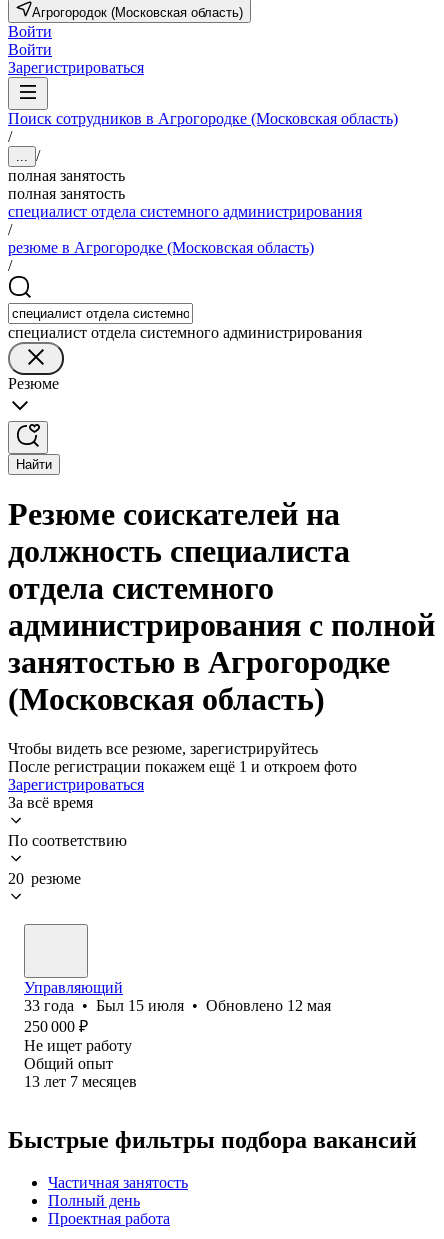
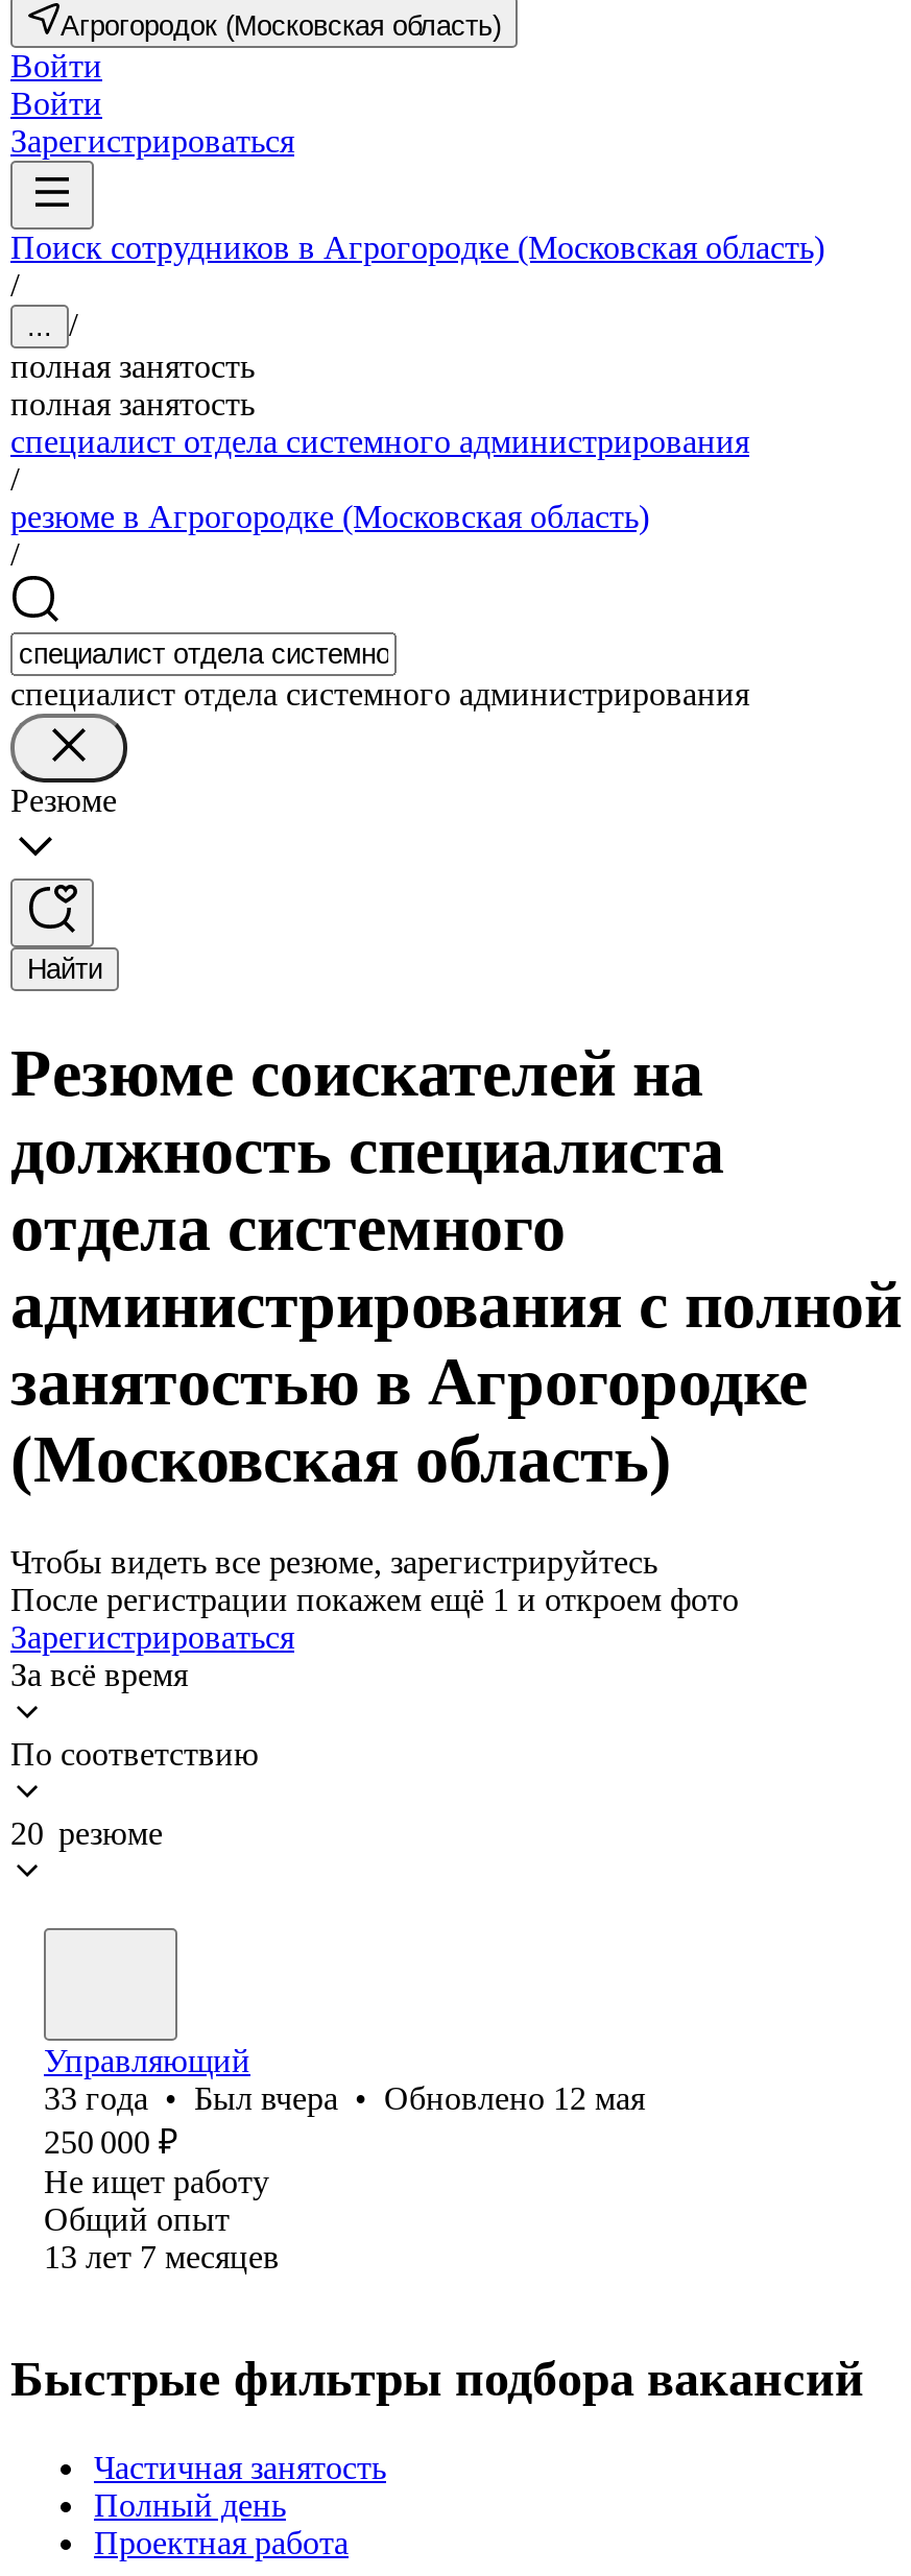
[24,997,331,1014] 33 года • Был 15 июля • Обновлено 12 мая -> [44,2080,645,2116] 33 года • Был вчера • Обновлено 12 мая

